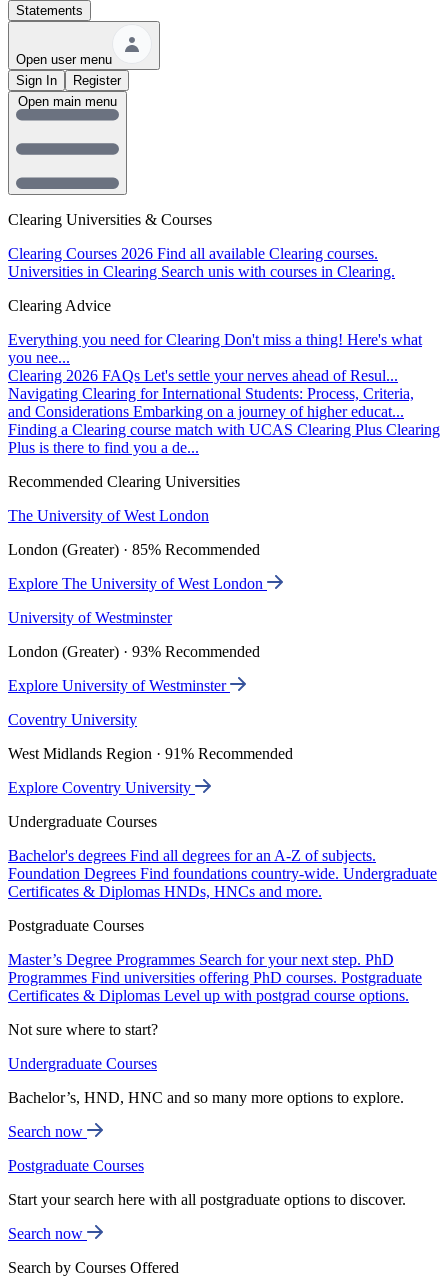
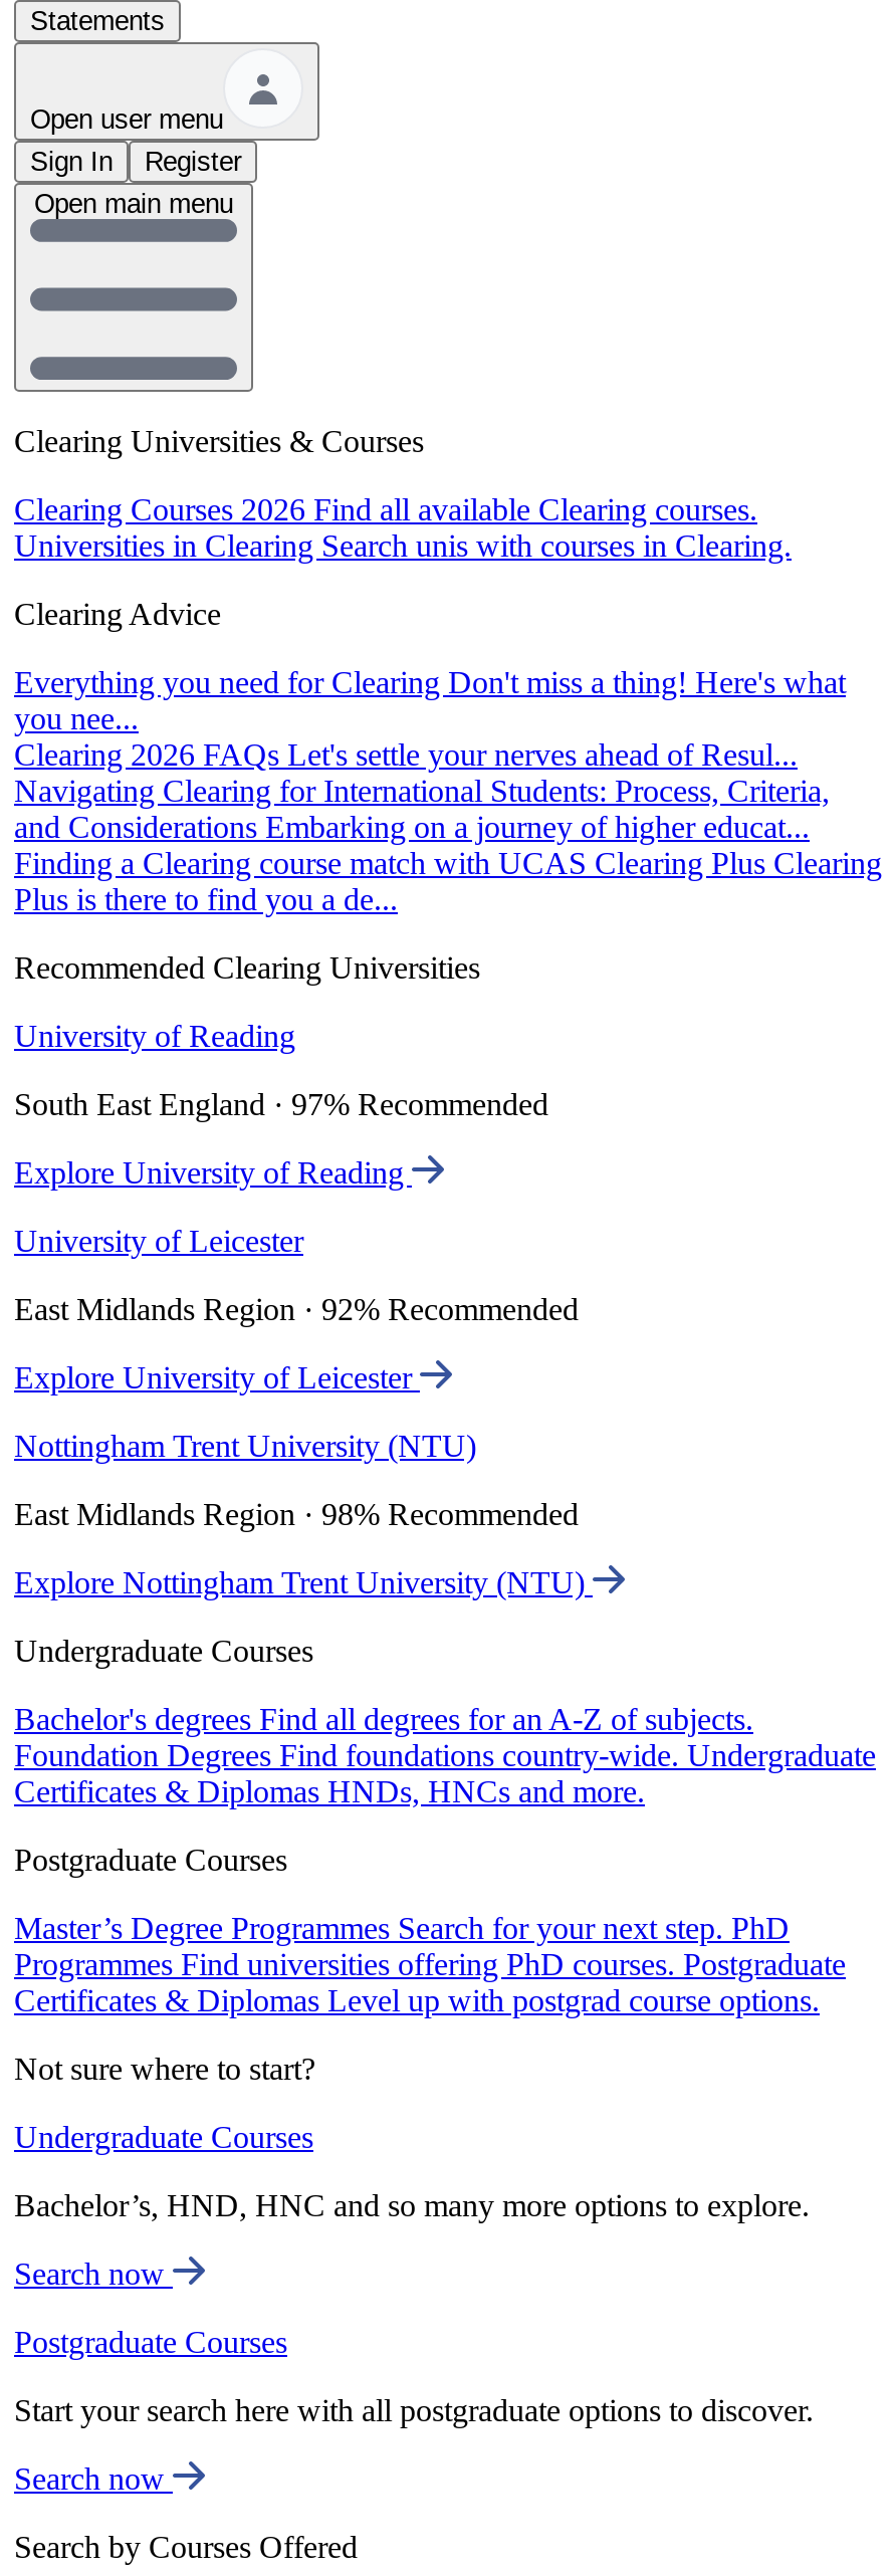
[8,507,209,524] The University of West London -> [14,1019,295,1053] University of Reading
[8,541,260,558] London (Greater) · 85% Recommended -> [14,1087,548,1121] South East England · 97% Recommended
[8,575,267,592] Explore The University of West London -> [14,1156,412,1190] Explore University of Reading
[8,609,172,626] University of Westminster -> [14,1224,303,1258] University of Leicester
[8,643,260,660] London (Greater) · 93% Recommended -> [14,1292,579,1326] East Midlands Region · 92% Recommended
[8,677,230,694] Explore University of Westminster -> [14,1361,420,1395] Explore University of Leicester
[8,711,137,728] Coventry University -> [14,1429,476,1463] Nottingham Trent University (NTU)
[8,745,293,762] West Midlands Region · 91% Recommended -> [14,1497,579,1531] East Midlands Region · 98% Recommended
[8,779,195,796] Explore Coventry University -> [14,1565,593,1600] Explore Nottingham Trent University (NTU)

